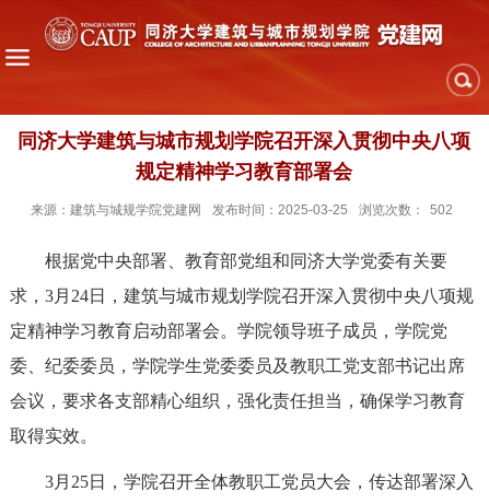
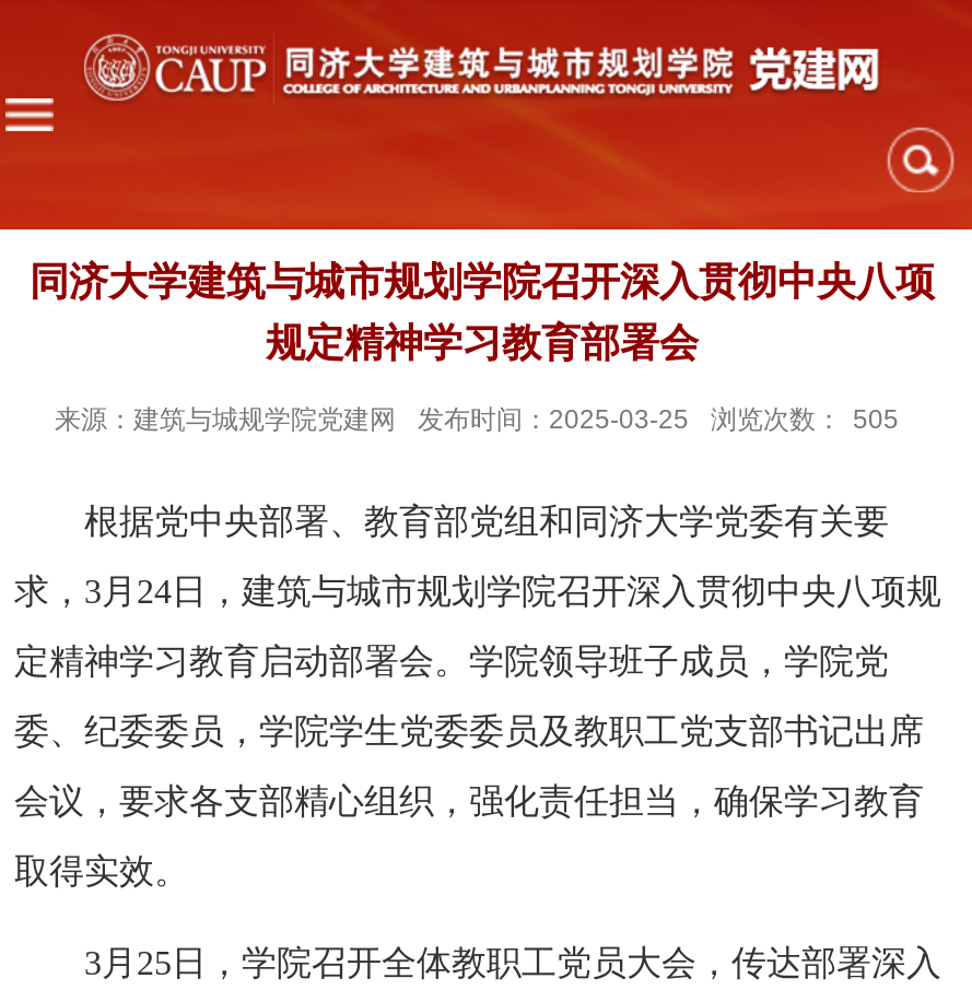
[30,202,452,217] 来源：建筑与城规学院党建网 发布时间：2025-03-25 浏览次数： 502 -> [55,404,899,434] 来源：建筑与城规学院党建网 发布时间：2025-03-25 浏览次数： 505

